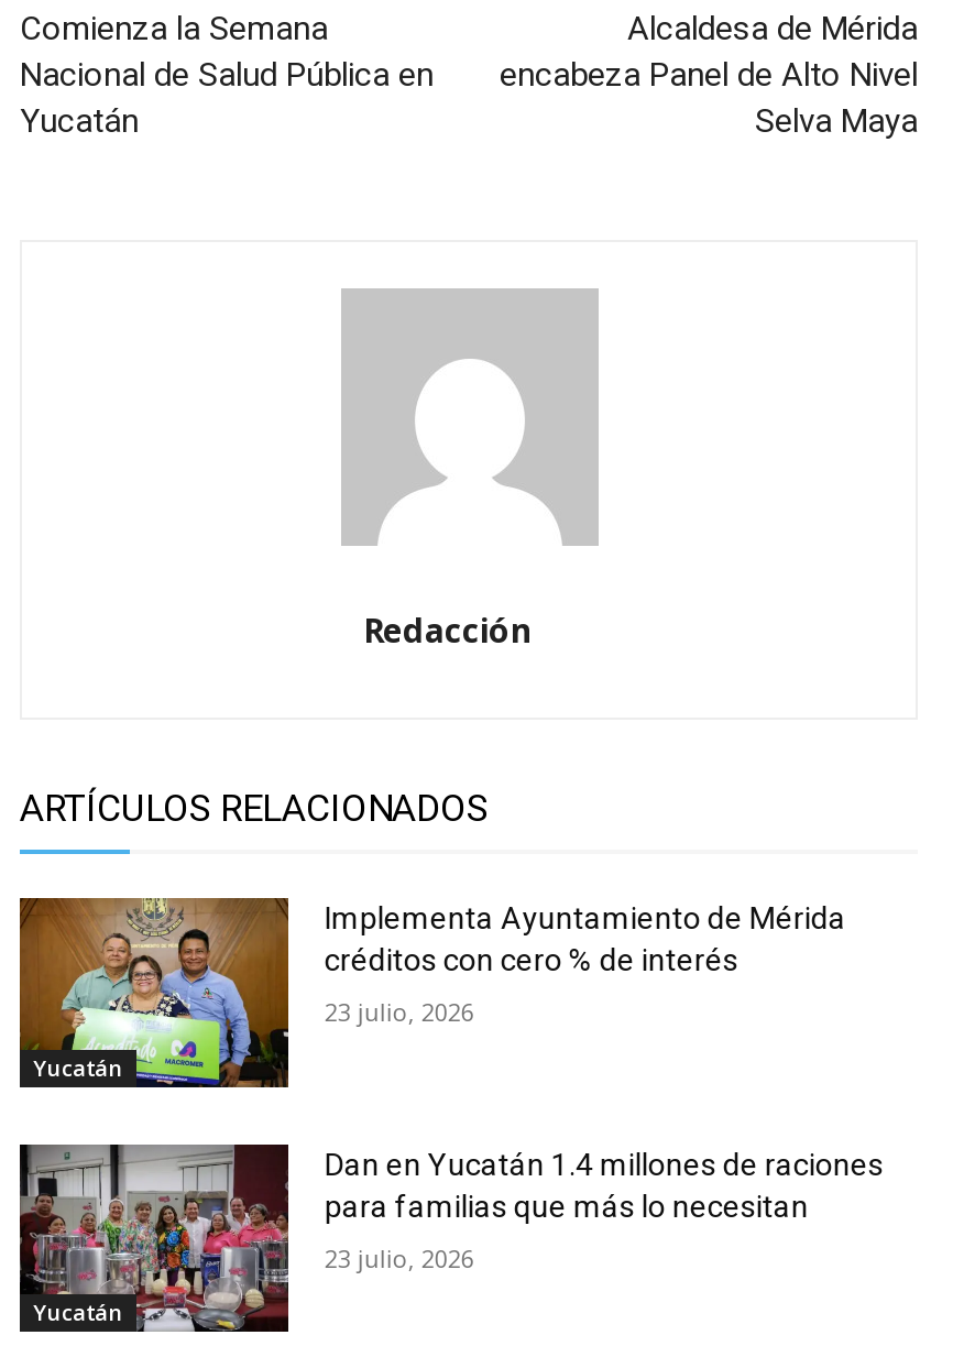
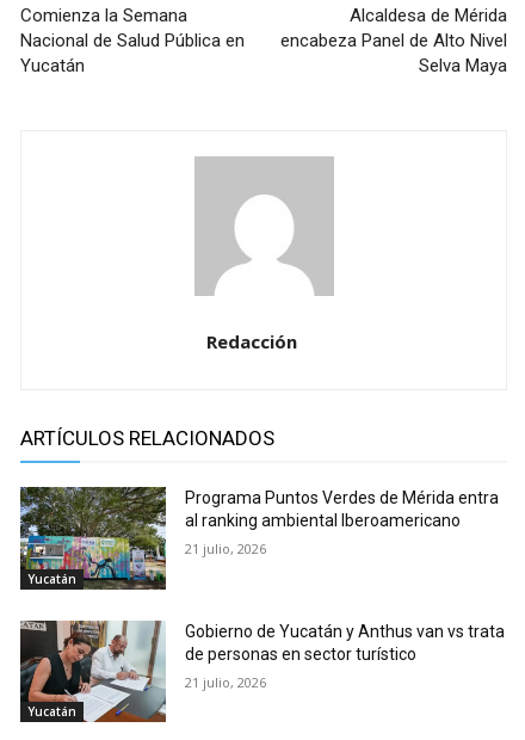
[18,896,846,1087] [image] | Implementa Ayuntamiento de Mérida | créditos con cero % de interés -> [19,486,499,591] [image] | Programa Puntos Verdes de Mérida entra | al ranking ambiental Iberoamericano
[324,995,474,1028] 23 julio, 2026 -> [185,540,267,558] 21 julio, 2026
[20,1142,883,1334] [image] | Dan en Yucatán 1.4 millones de raciones | para familias que más lo necesitan -> [19,619,505,723] [image] | Gobierno de Yucatán y Anthus van vs trata | de personas en sector turístico
[324,1241,474,1274] 23 julio, 2026 -> [185,673,267,691] 21 julio, 2026

